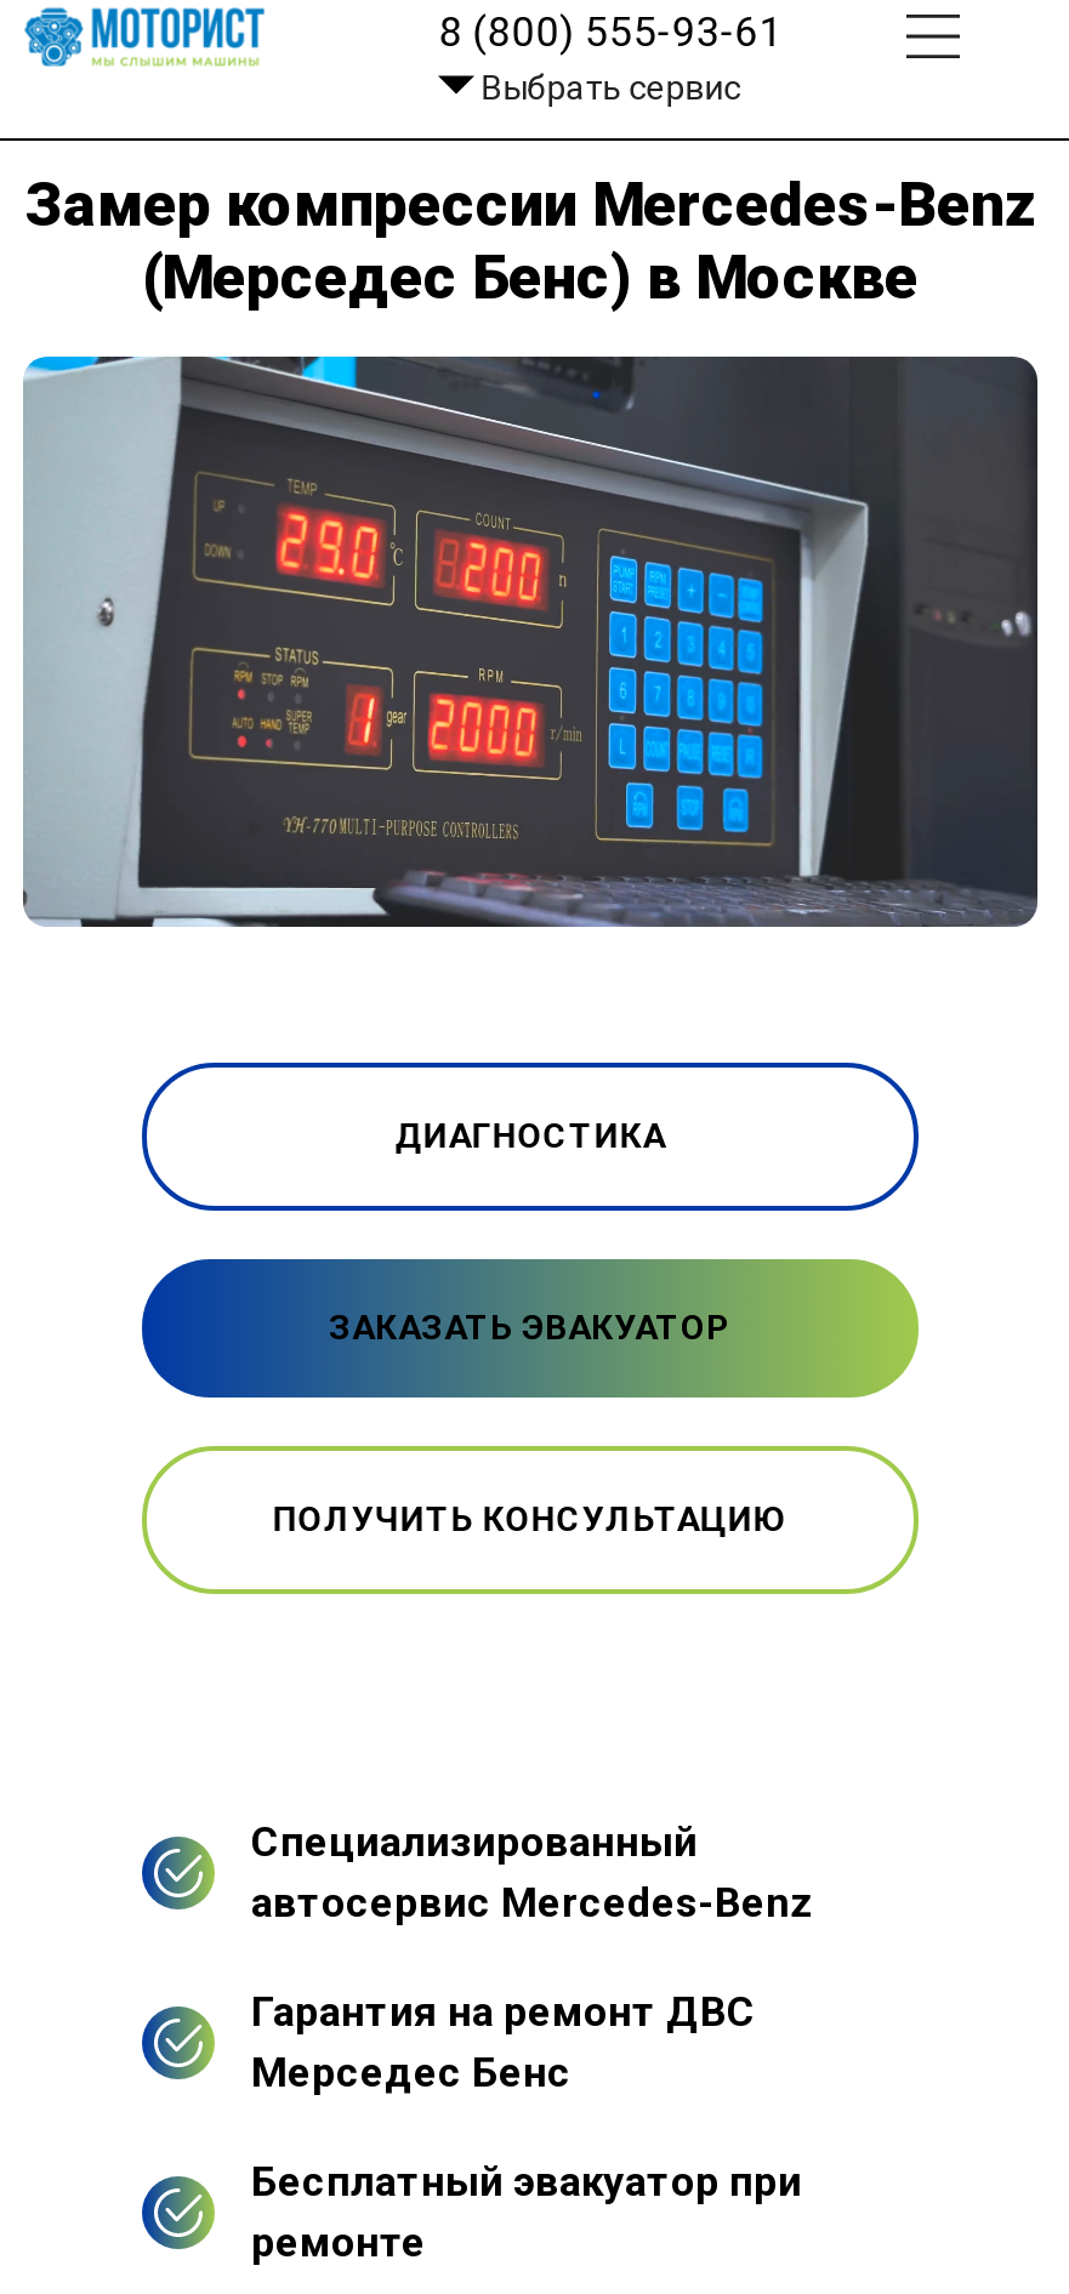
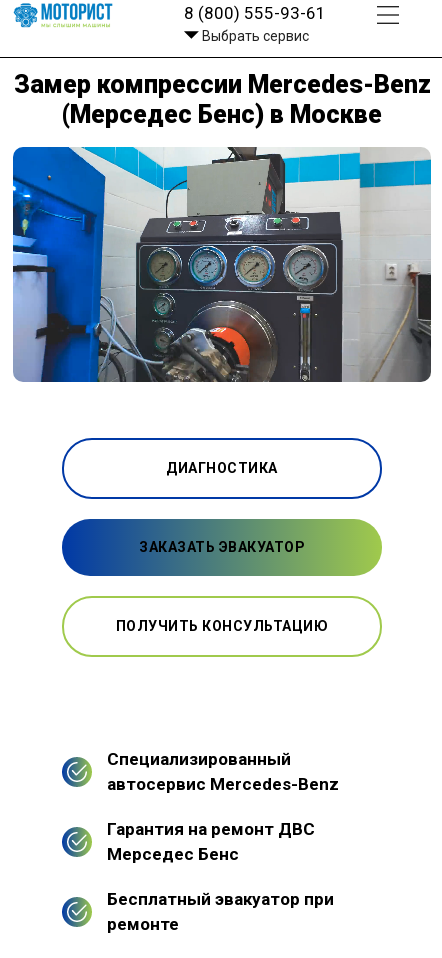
[23,354,1040,929] [image] -> [12,146,432,383] [image]

